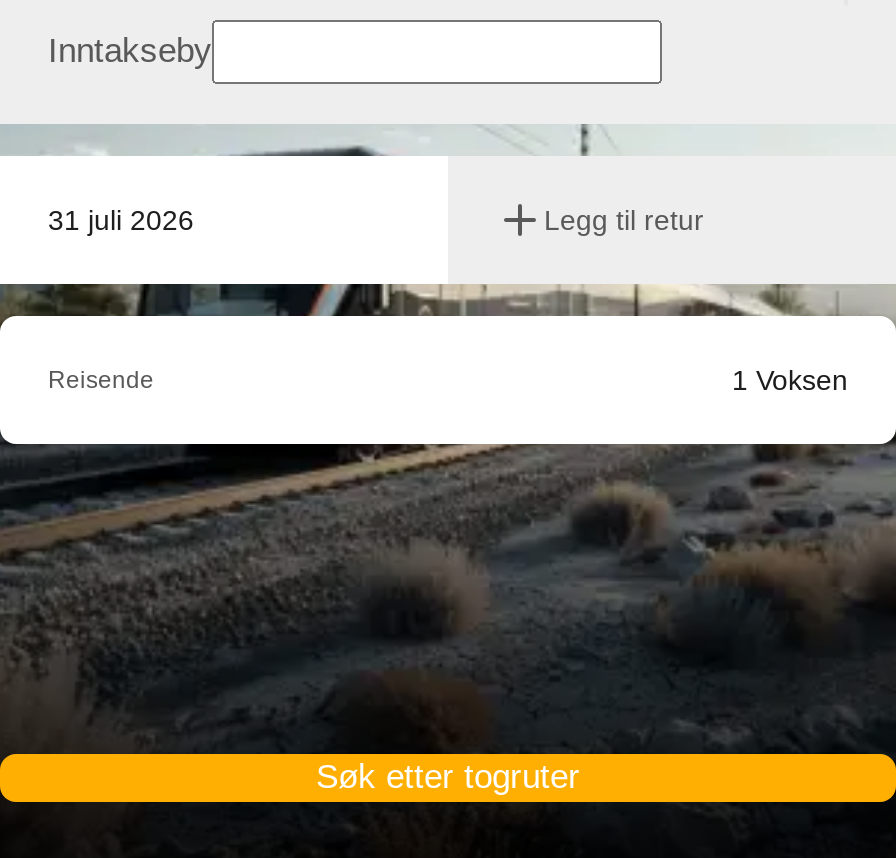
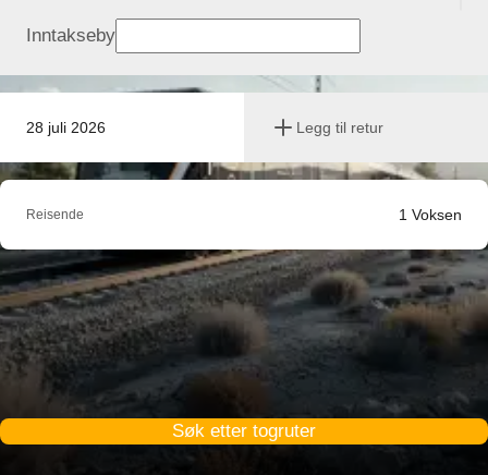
[48,204,194,236] 31 juli 2026 -> [26,119,106,136] 28 juli 2026

